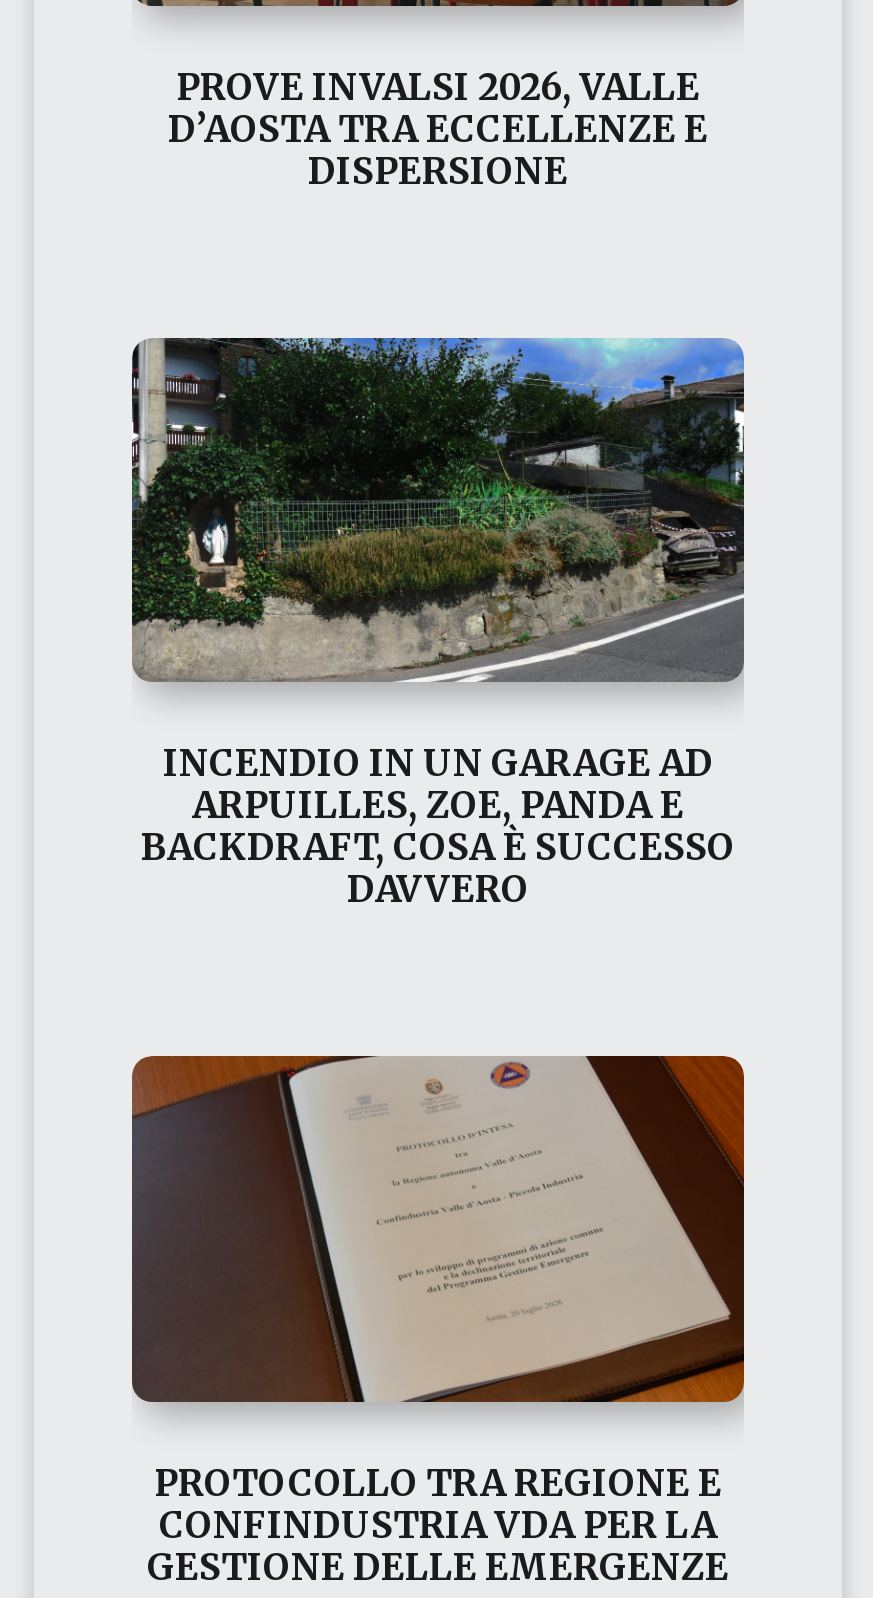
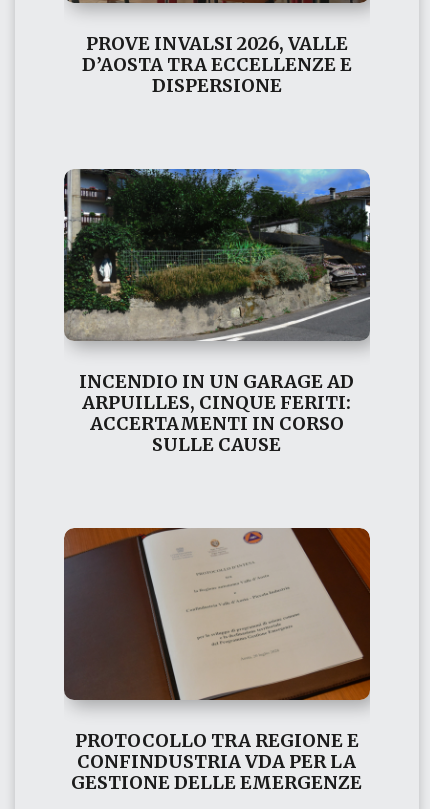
[141,782,735,912] ARPUILLES, ZOE, PANDA E | BACKDRAFT, COSA È SUCCESSO | DAVVERO -> [82,391,351,456] ARPUILLES, CINQUE FERITI: | ACCERTAMENTI IN CORSO | SULLE CAUSE

